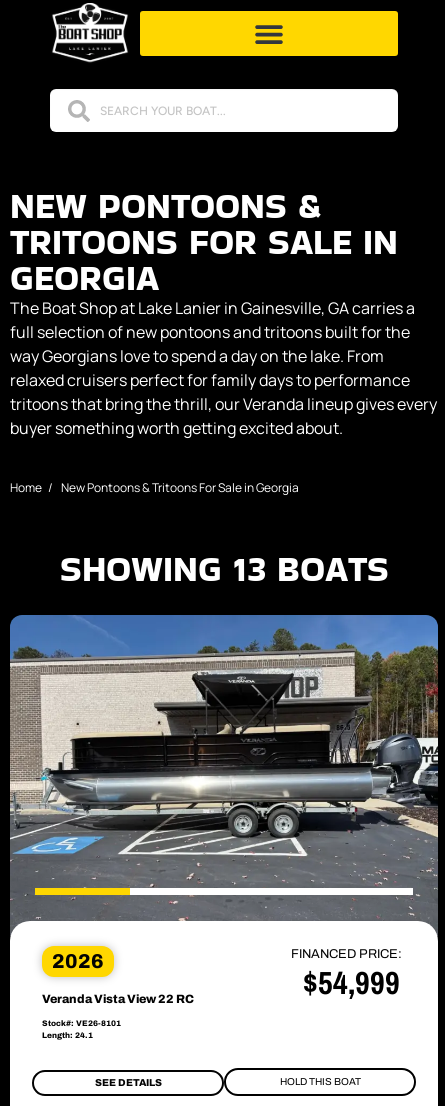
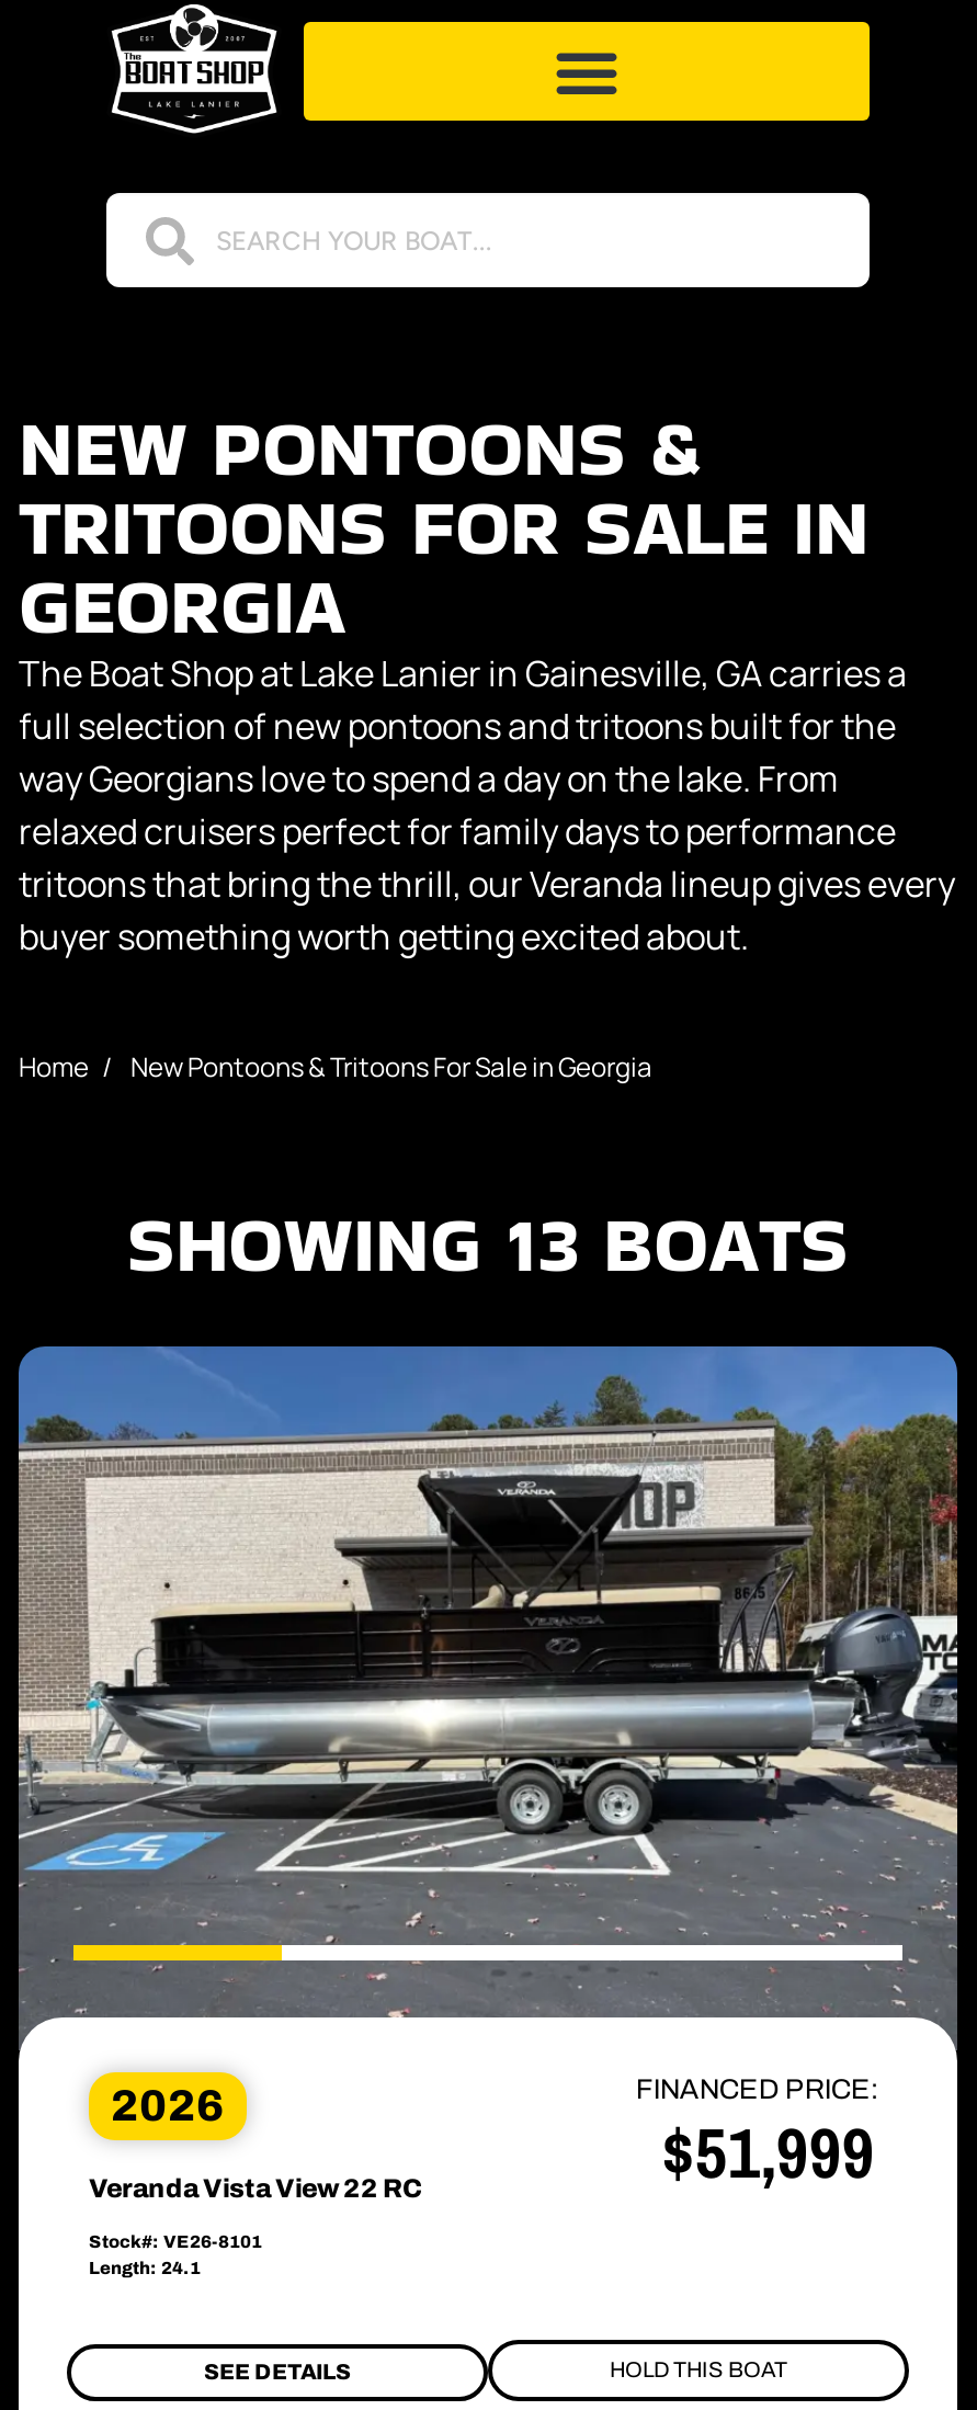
[303,961,400,1004] $54,999 -> [662,2106,875,2200] $51,999

